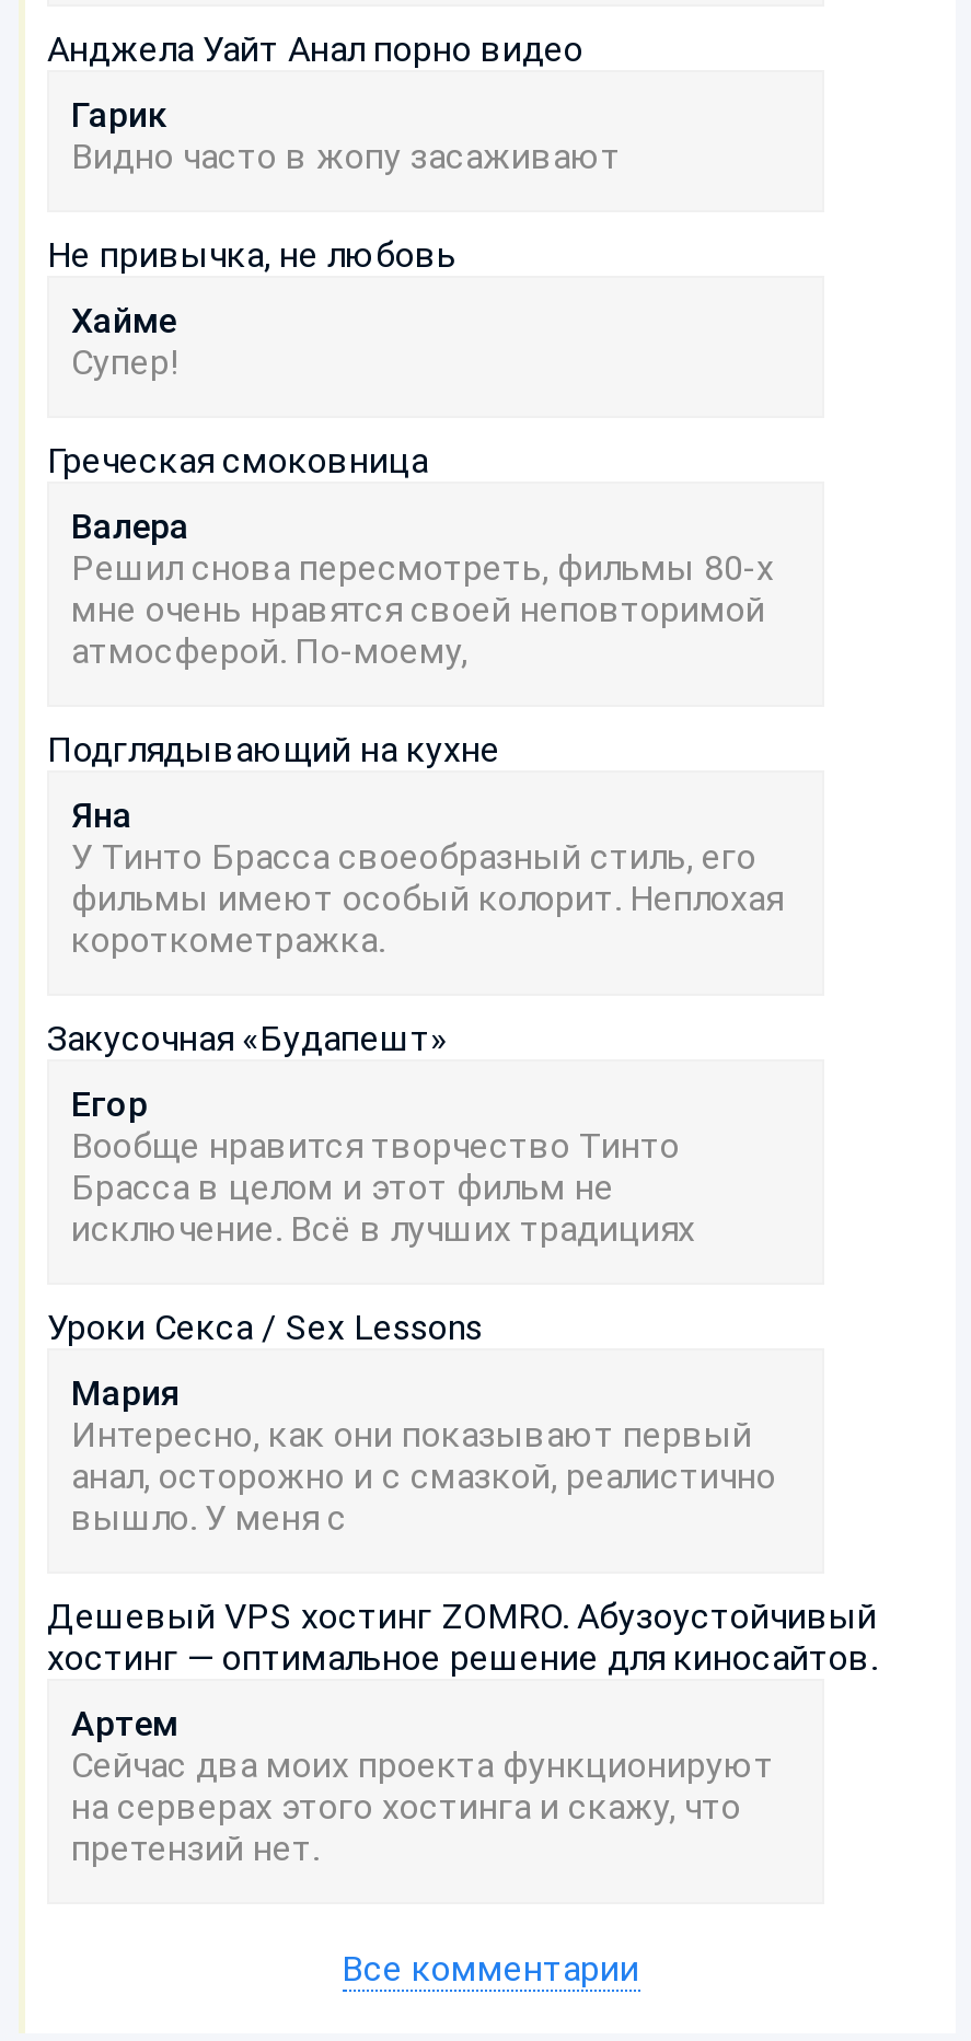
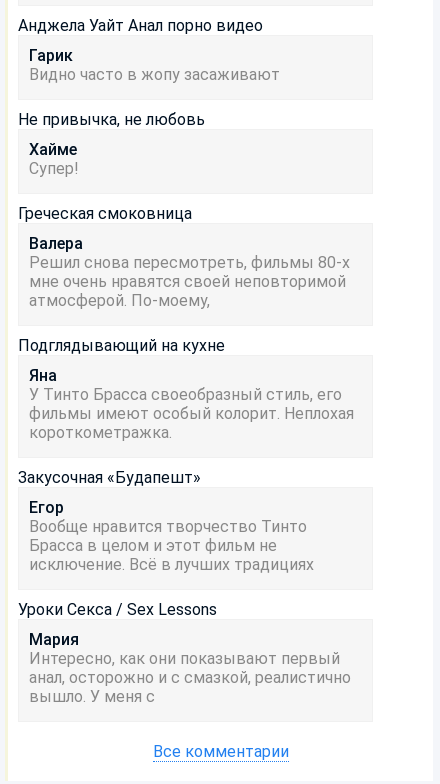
[47,1596,877,1869] Дешевый VPS хостинг ZOMRO. Абузоустойчивый | хостинг — оптимальное решение для киносайтов. | Артем | Сейчас два моих проекта функционируют | на серверах этого хостинга и скажу, что | претензий нет. -> none

